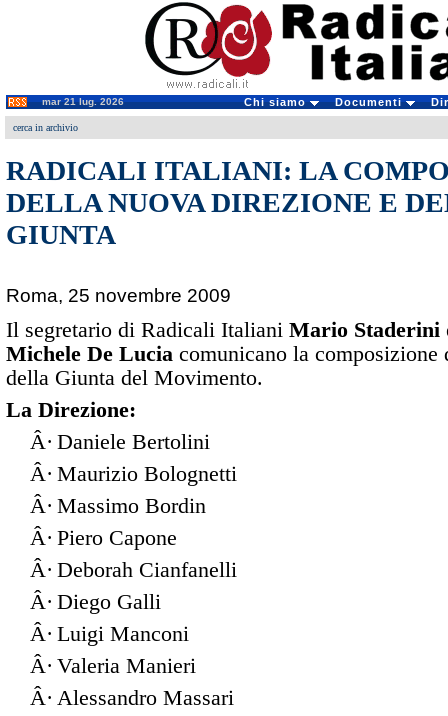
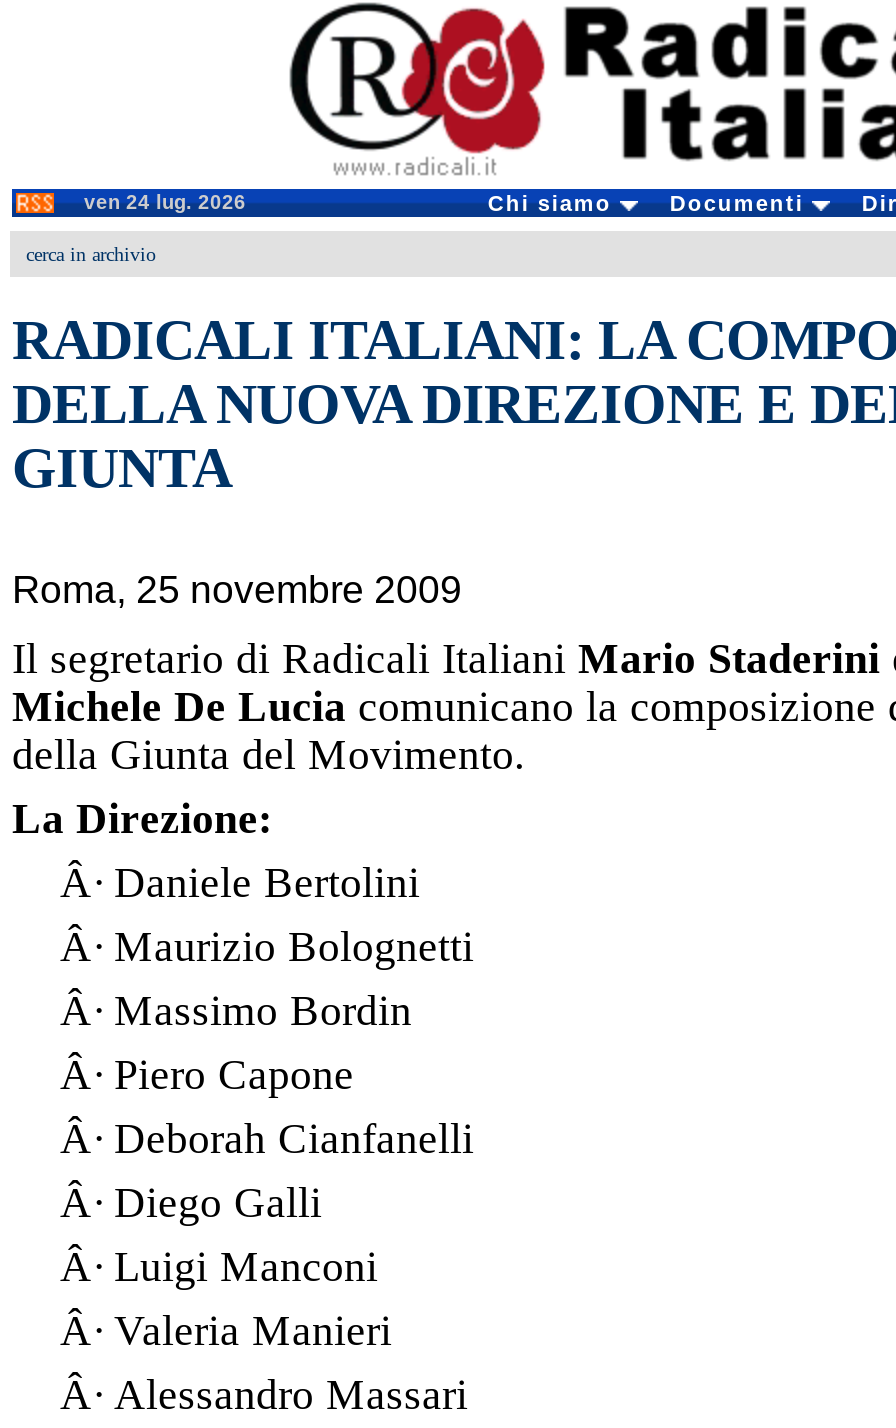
[42,96,124,107] mar 21 lug. 2026 -> [84,191,246,213] ven 24 lug. 2026

